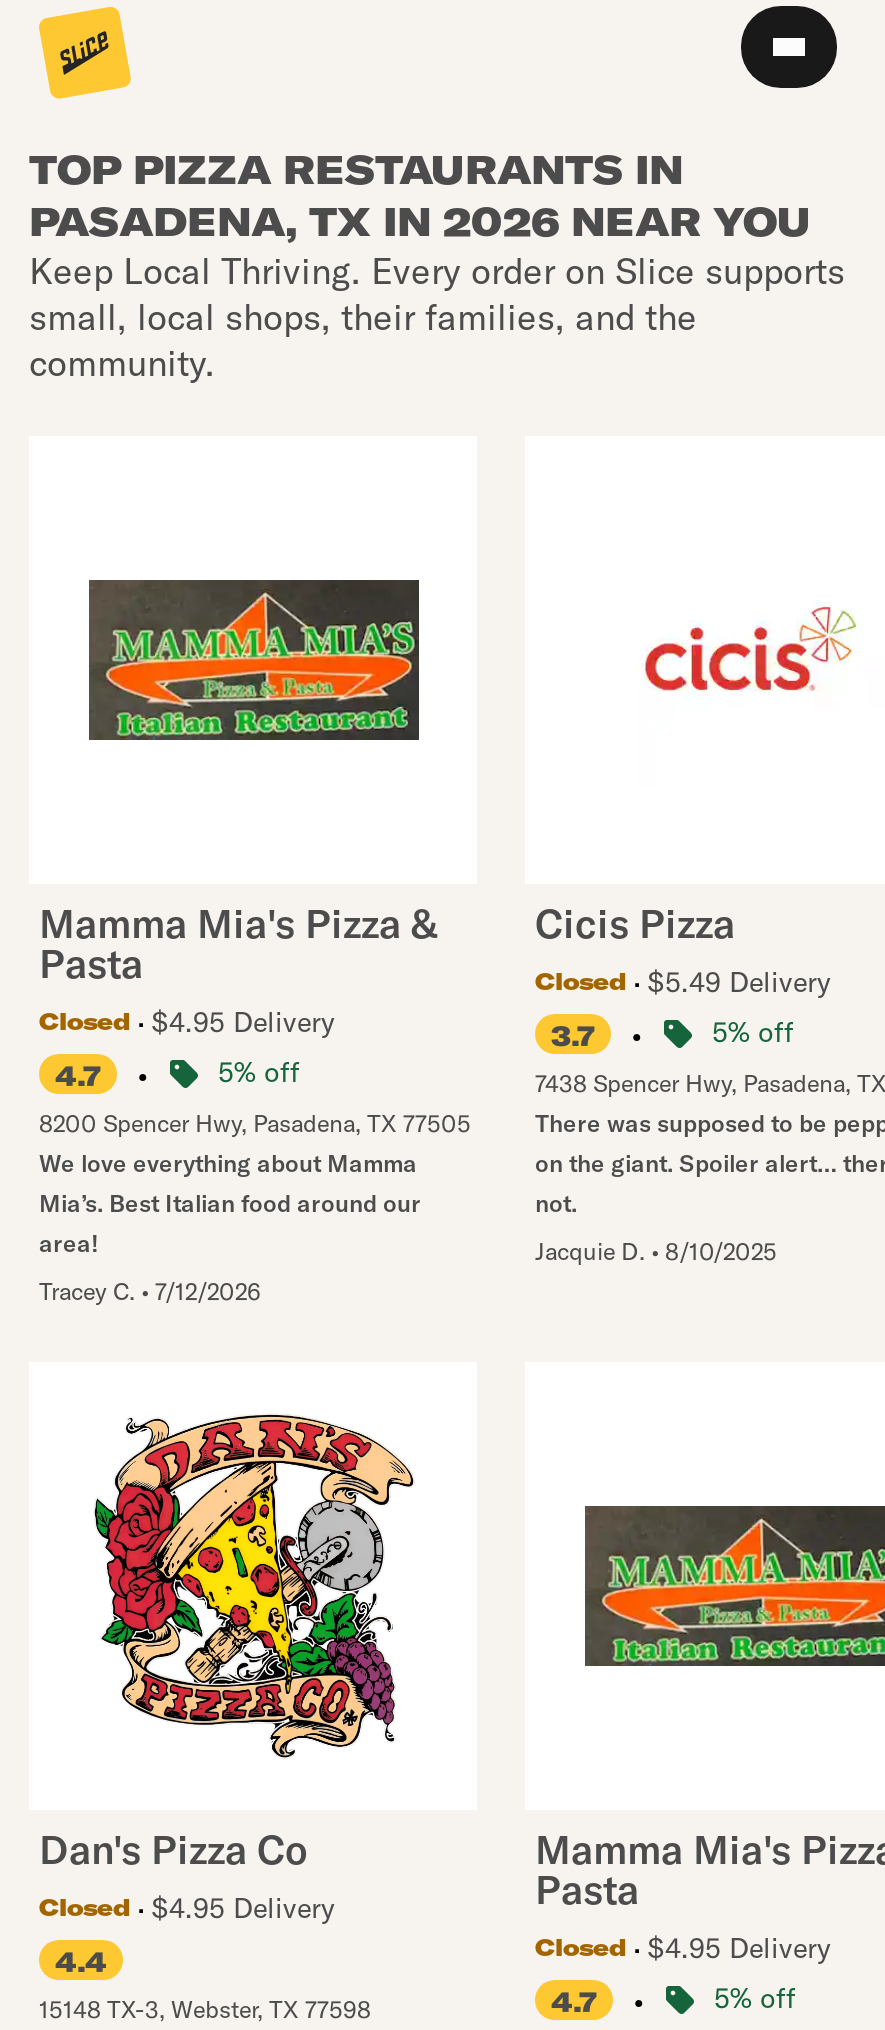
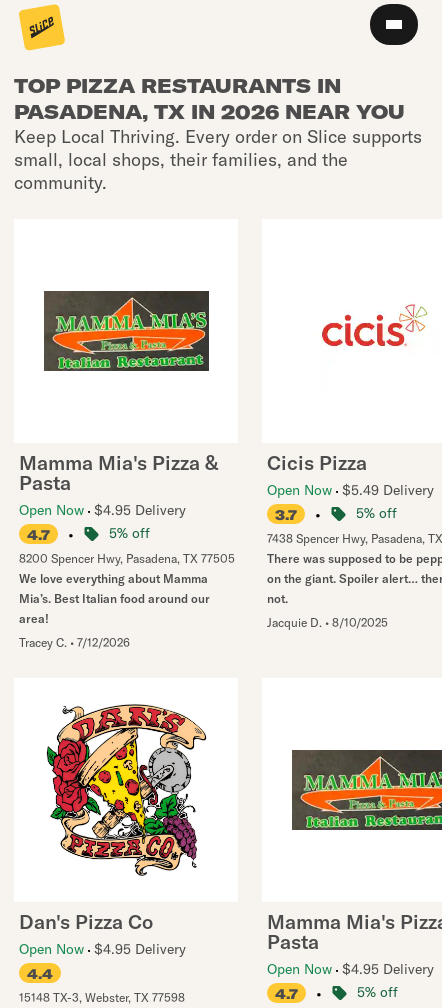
[535,964,831,1000] Closed | $5.49 Delivery -> [267,481,434,499] Open Now $5.49 Delivery
[39,1004,335,1040] Closed | $4.95 Delivery -> [19,501,186,519] Open Now $4.95 Delivery
[39,1890,335,1926] Closed | $4.95 Delivery -> [19,940,186,958] Open Now $4.95 Delivery
[535,1930,831,1966] Closed | $4.95 Delivery -> [267,960,434,978] Open Now $4.95 Delivery

